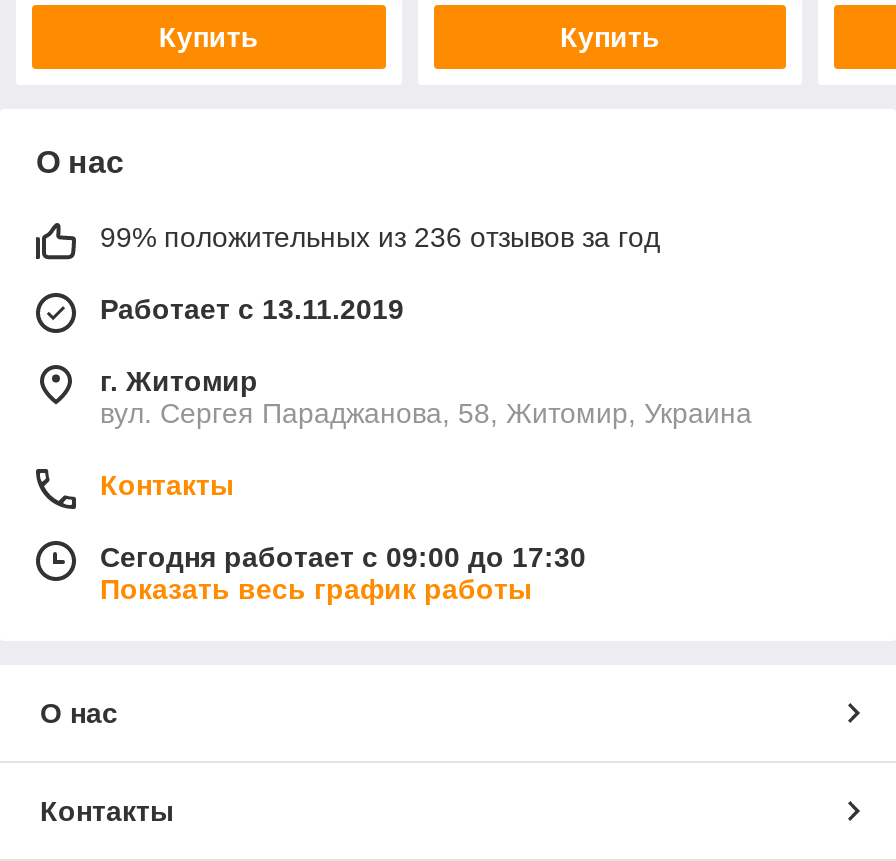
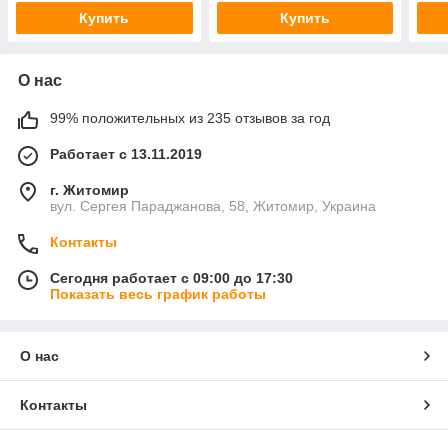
[100,221,660,253] 99% положительных из 236 отзывов за год -> [50,110,330,126] 99% положительных из 235 отзывов за год

